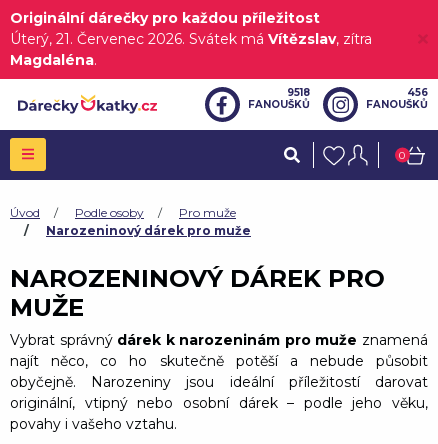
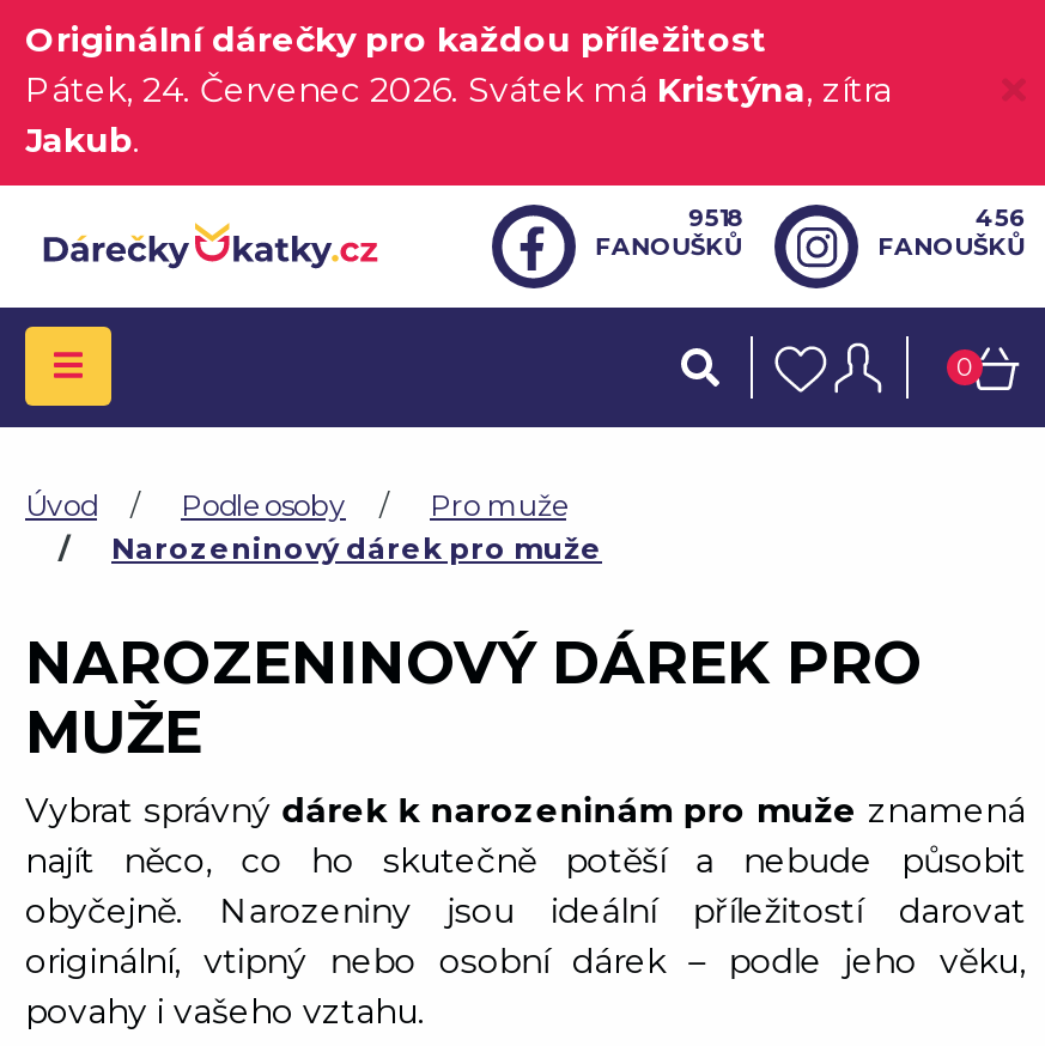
[10,30,372,69] Úterý, 21. Červenec 2026. Svátek má Vítězslav, zítra | Magdaléna. -> [25,68,892,162] Pátek, 24. Červenec 2026. Svátek má Kristýna, zítra | Jakub.

